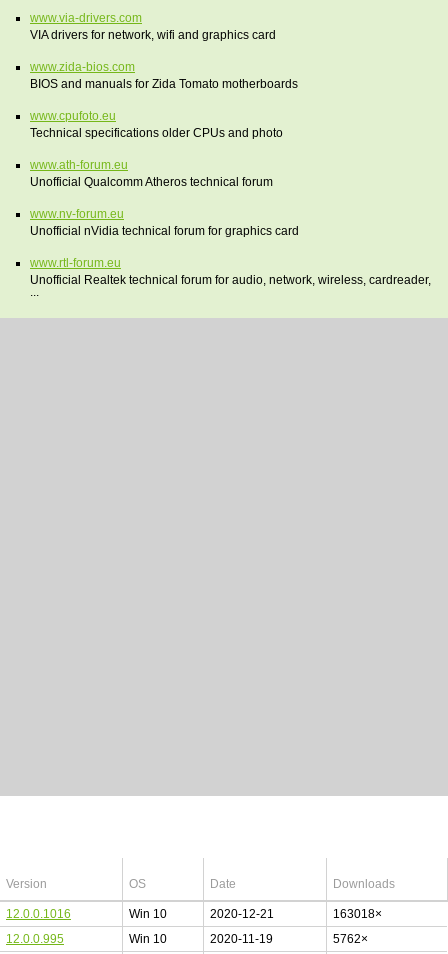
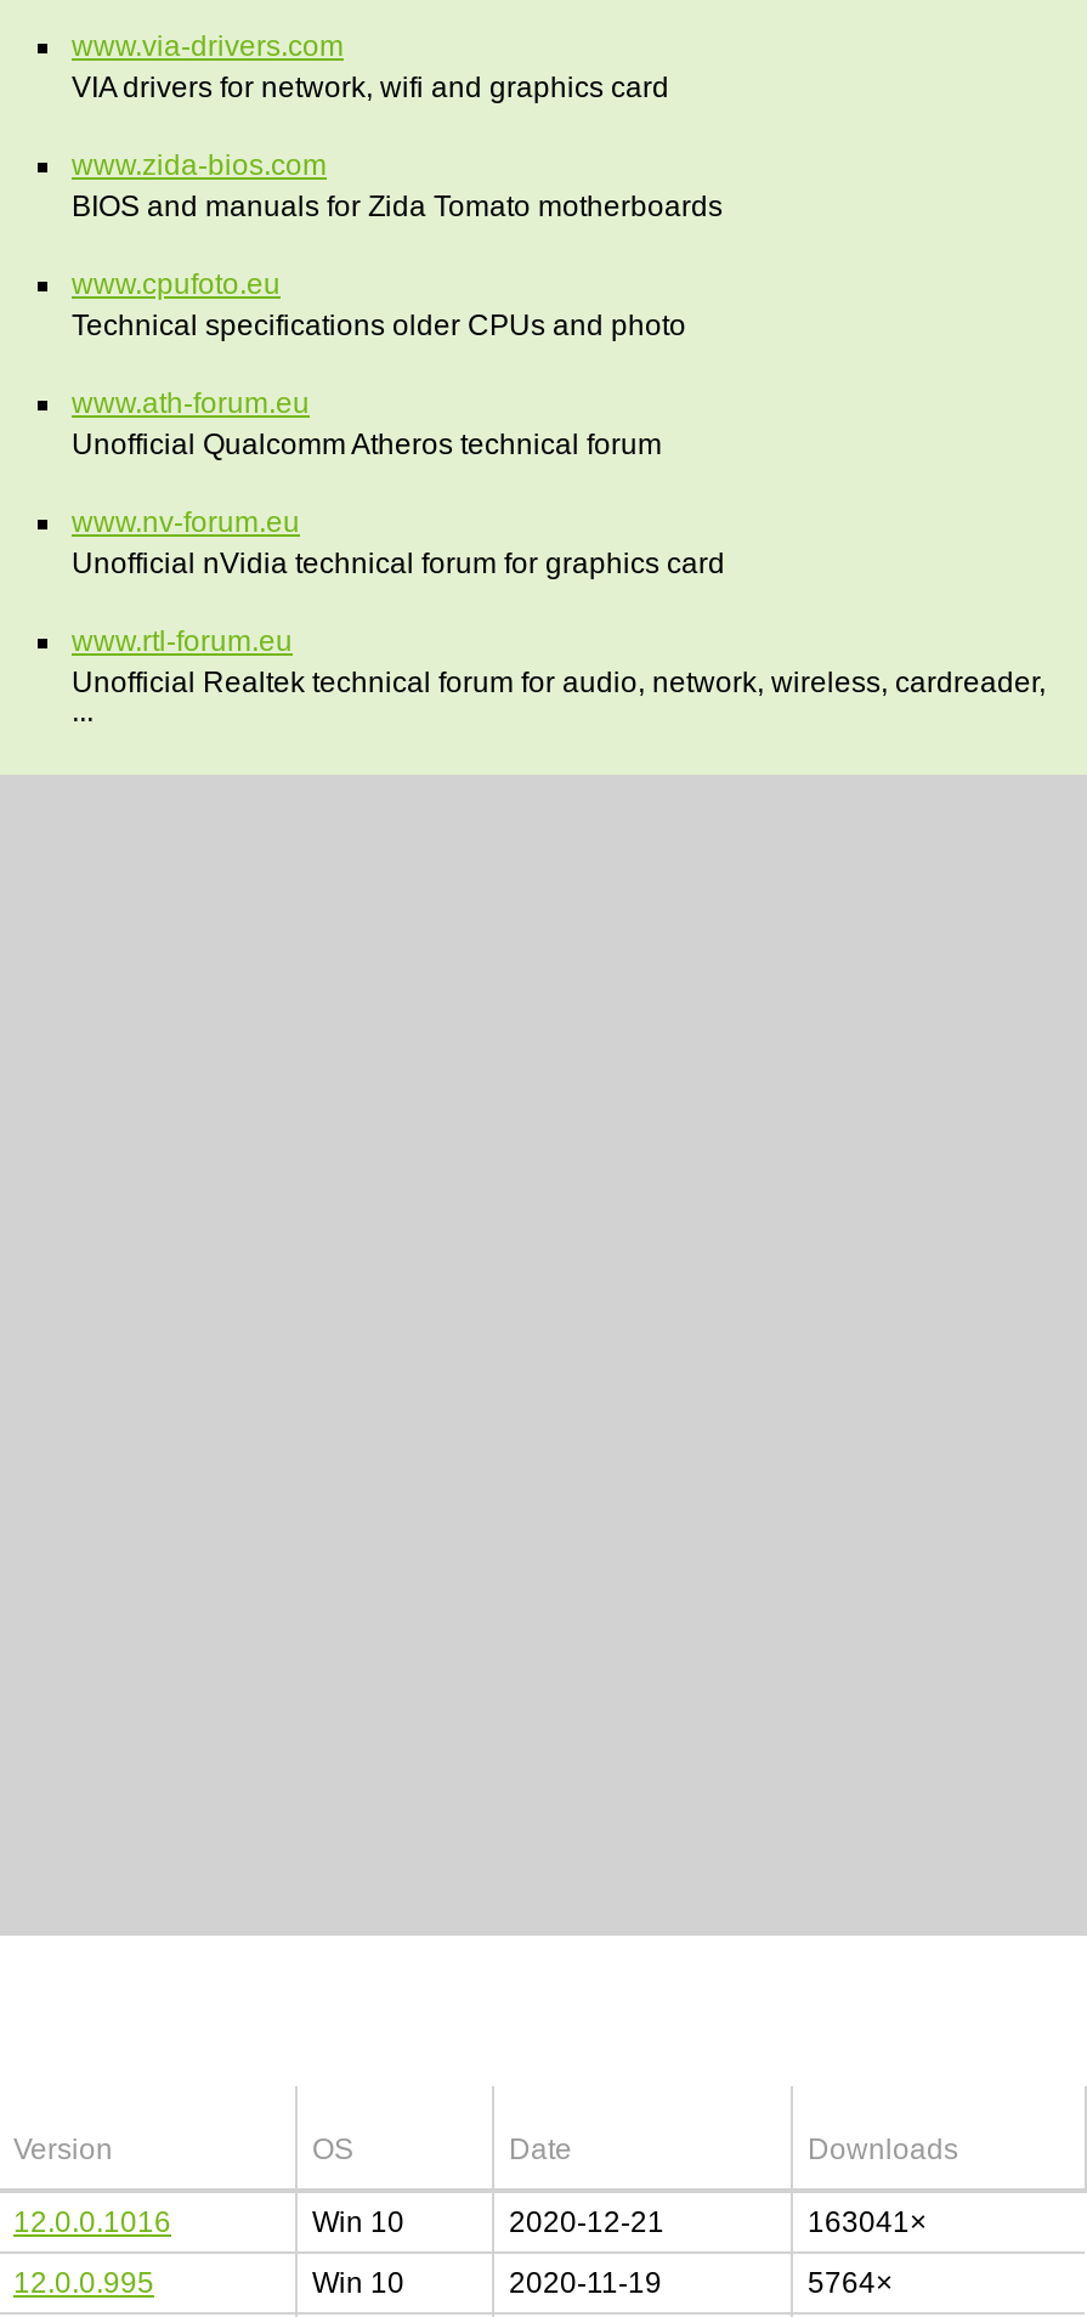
[333,907,382,921] 163018× -> [808,2205,927,2239] 163041×
[333,932,368,946] 5762× -> [808,2266,893,2300] 5764×

